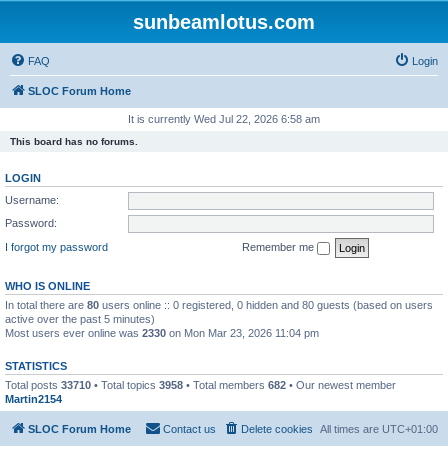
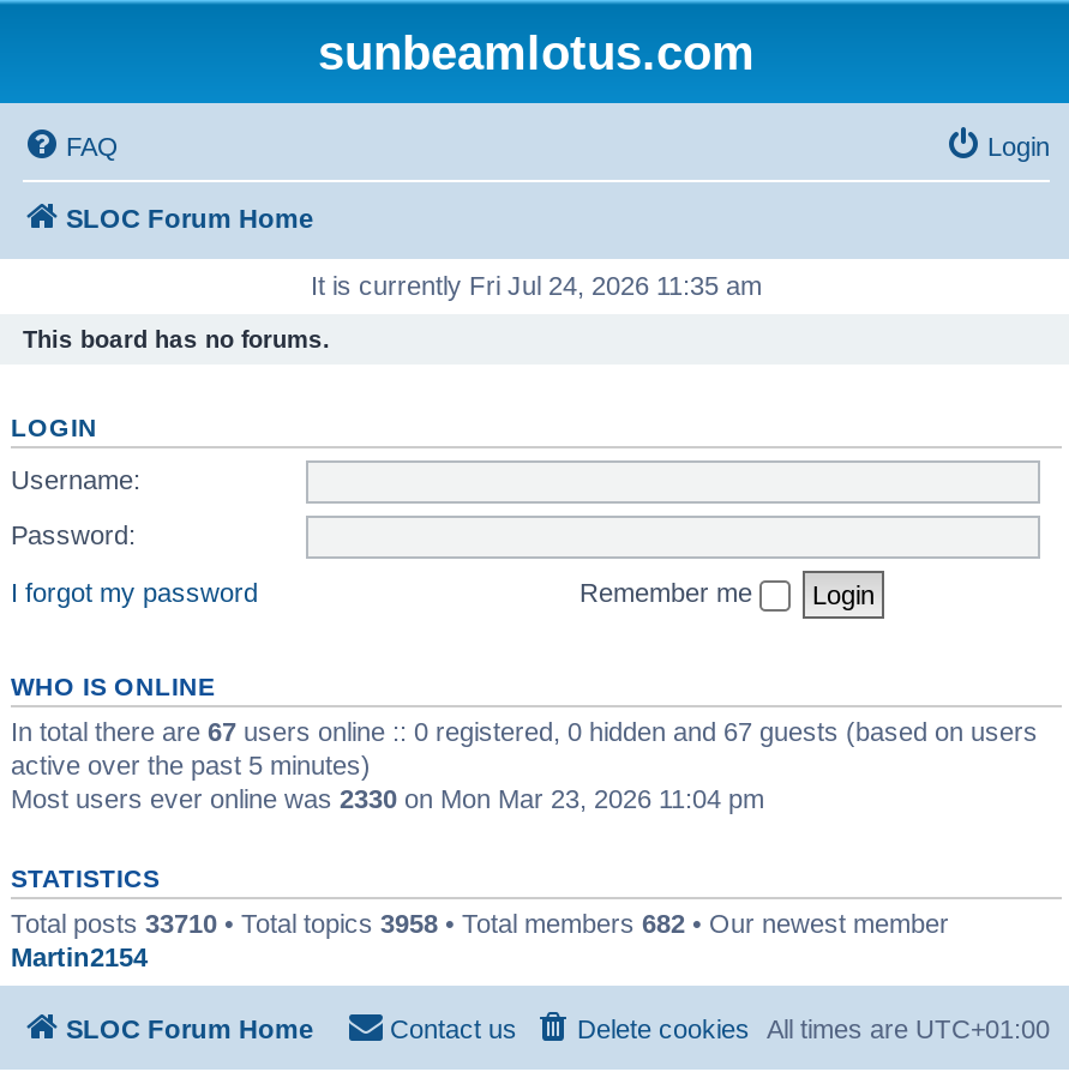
[128,113,320,125] It is currently Wed Jul 22, 2026 6:58 am -> [311,271,762,300] It is currently Fri Jul 24, 2026 11:35 am
[5,298,433,310] In total there are 80 users online :: 0 registered, 0 hidden and 80 guests (based on users -> [11,716,1038,745] In total there are 67 users online :: 0 registered, 0 hidden and 67 guests (based on users

